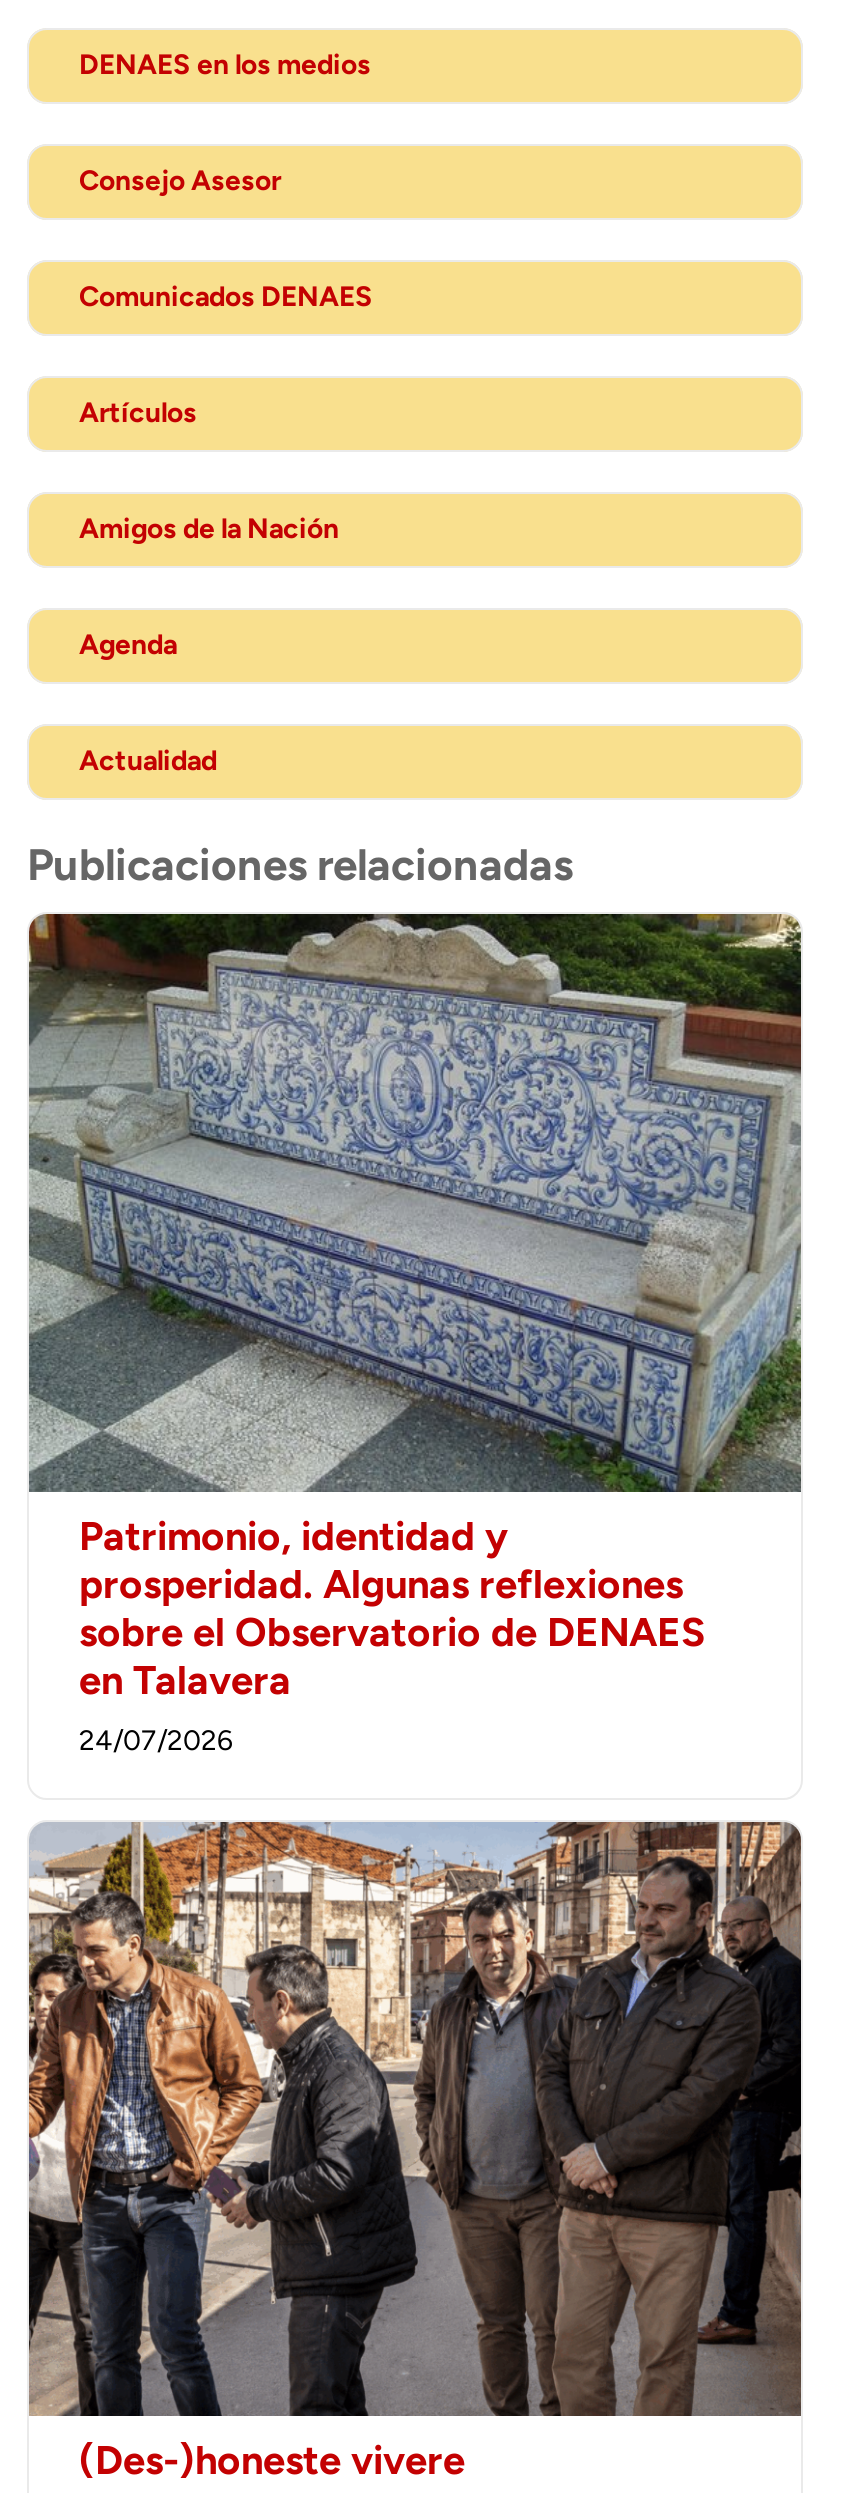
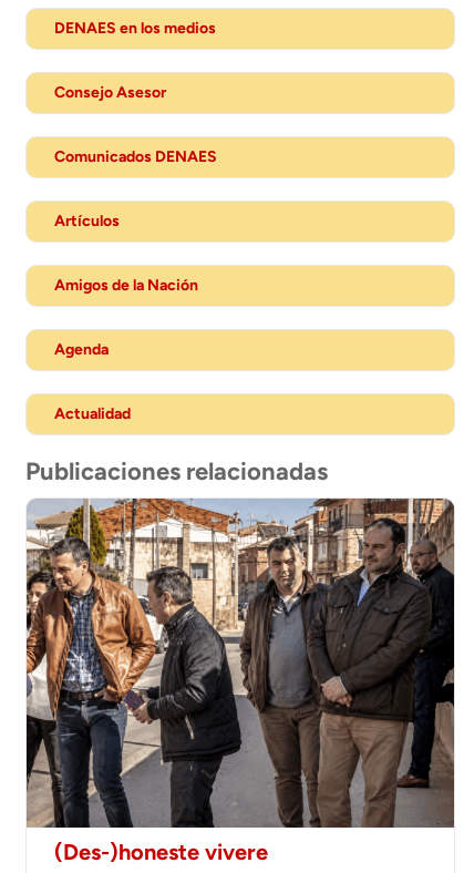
[27,912,803,1758] [image] | Patrimonio, identidad y | prosperidad. Algunas reflexiones | sobre el Observatorio de DENAES | en Talavera | 24/07/2026 -> none

